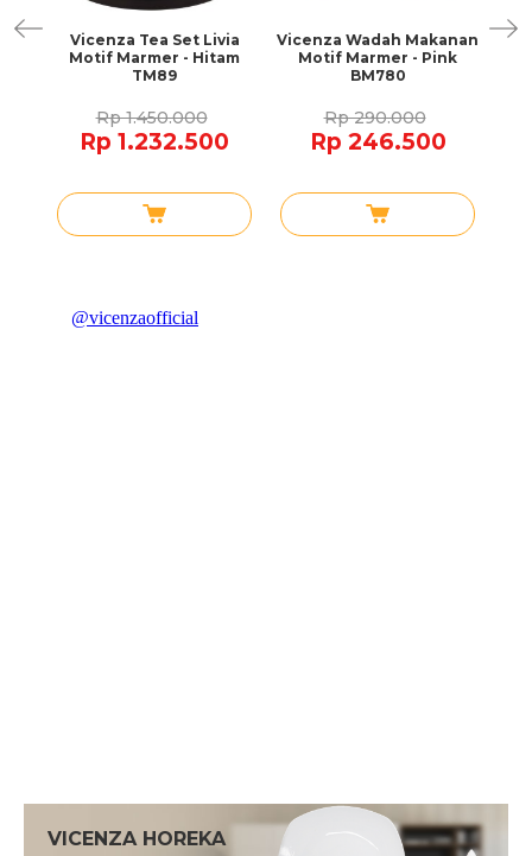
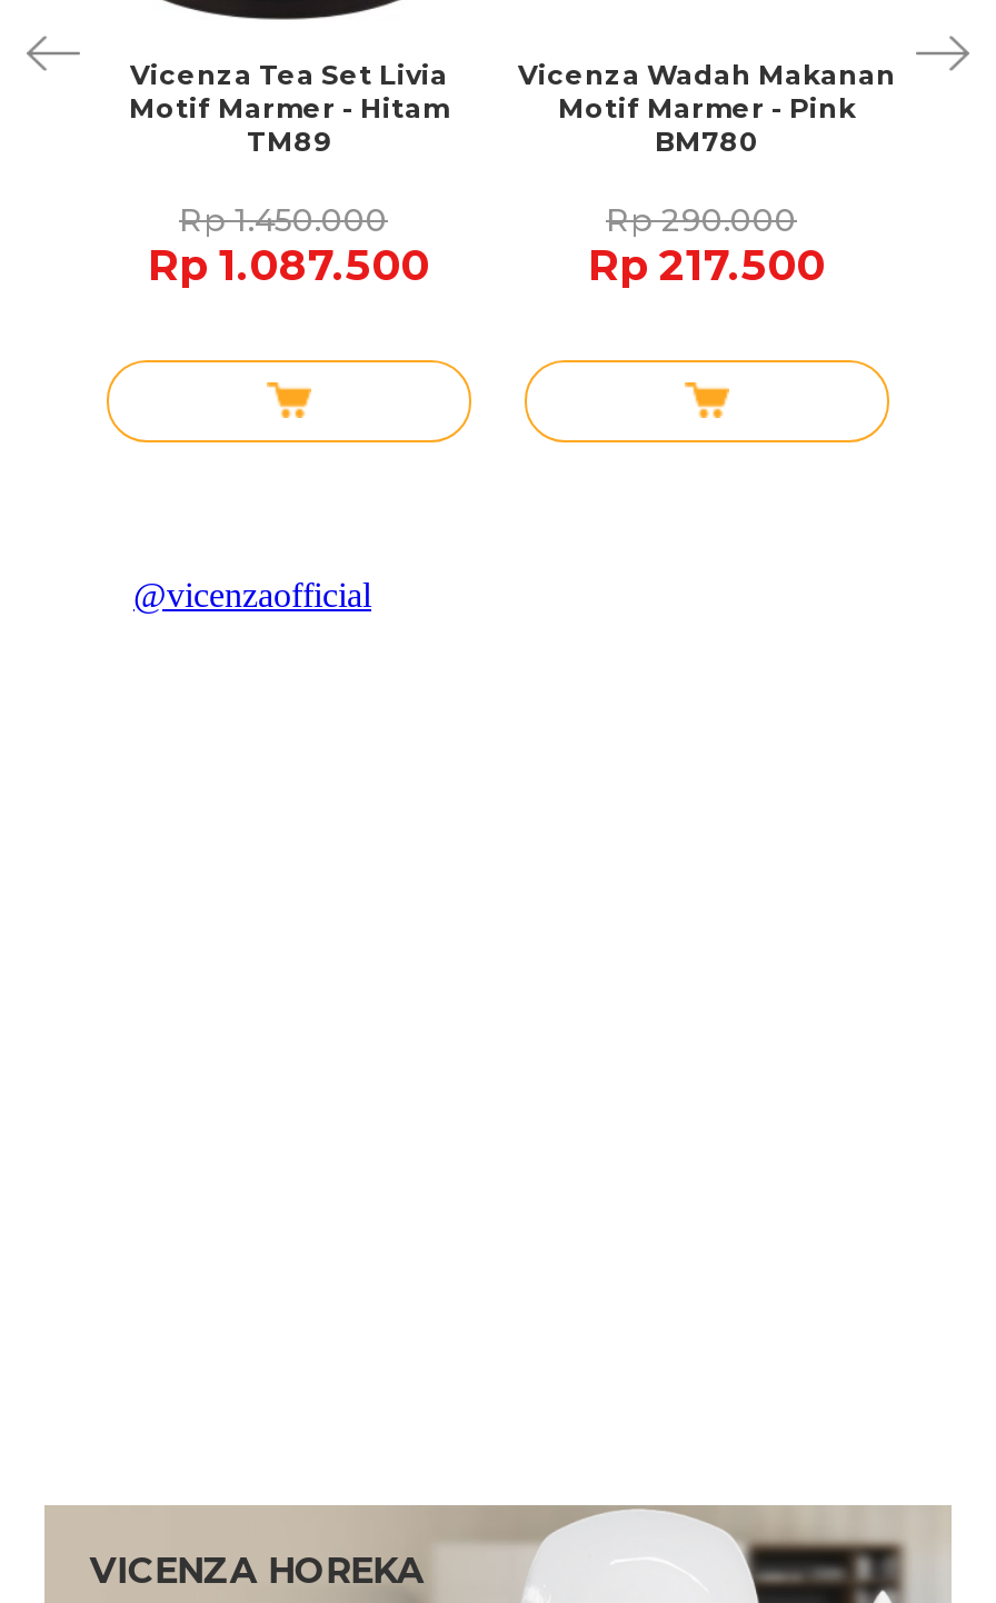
[80,129,229,156] Rp 1.232.500 -> [148,241,430,292] Rp 1.087.500
[309,129,446,156] Rp 246.500 -> [588,241,826,292] Rp 217.500

